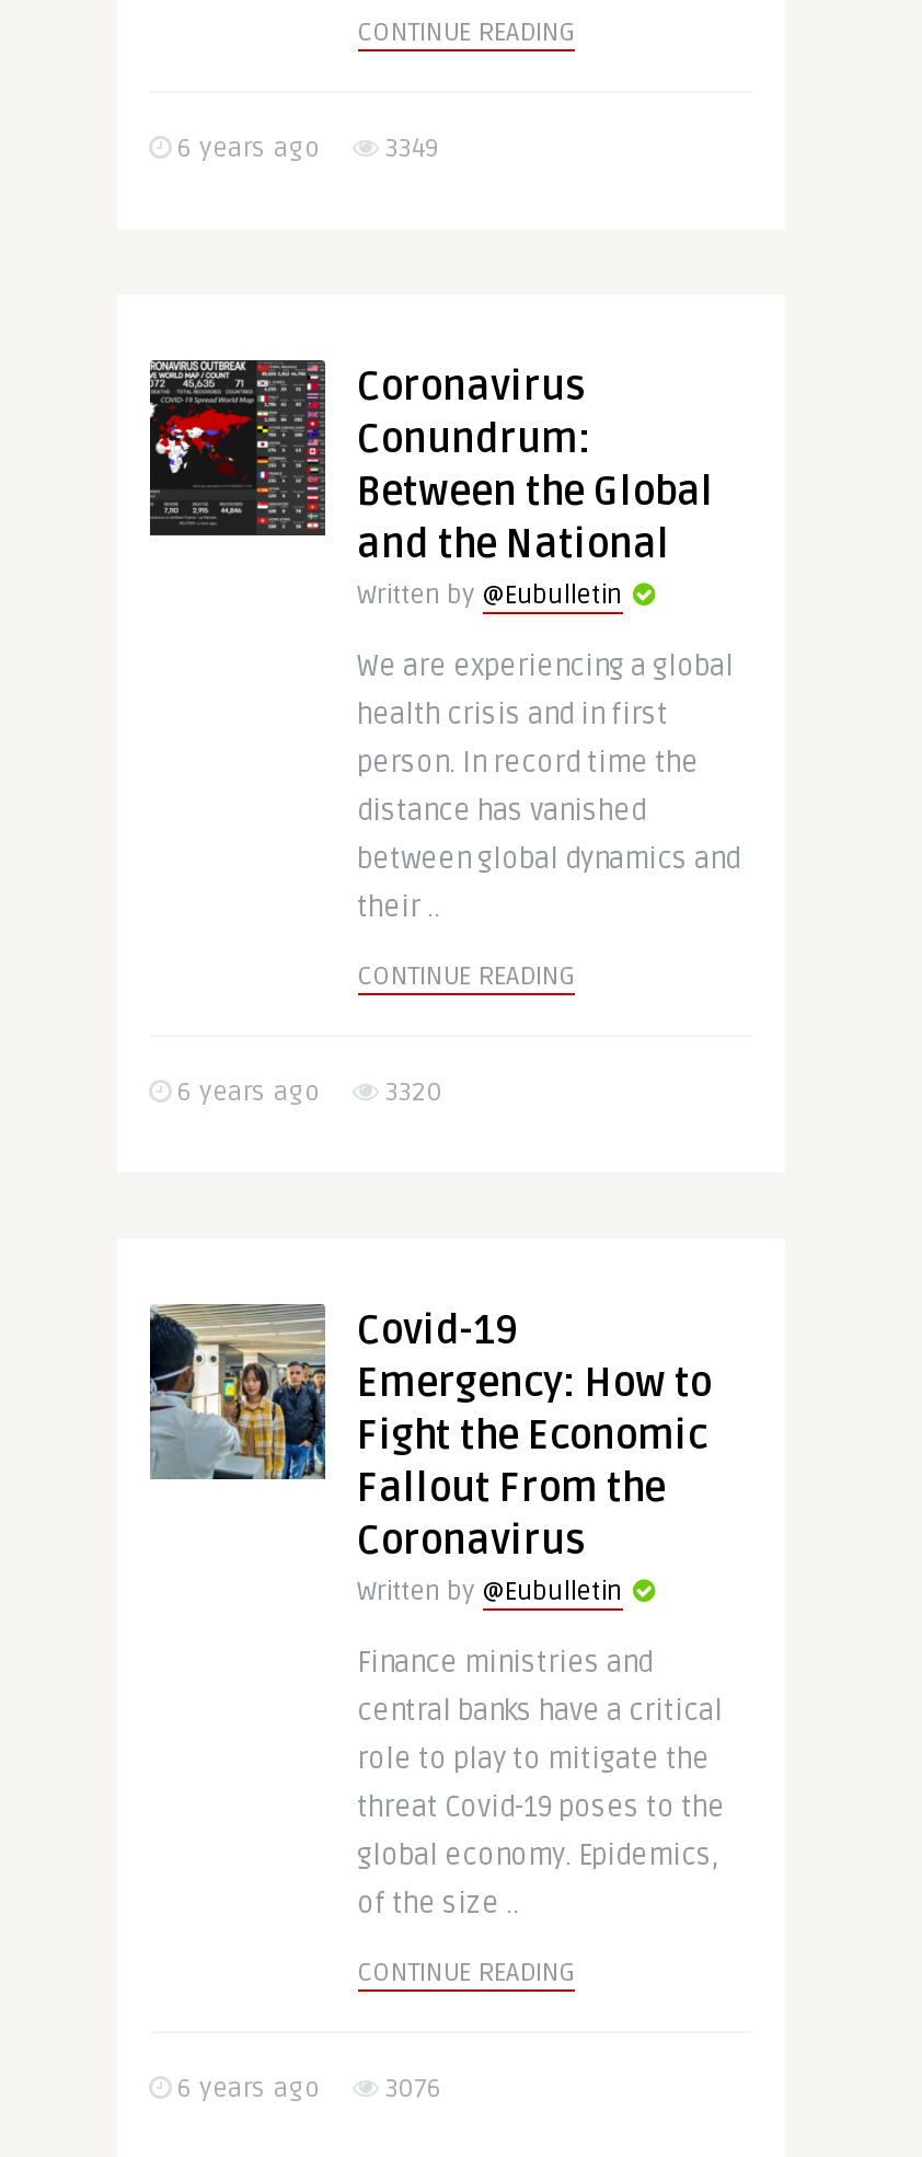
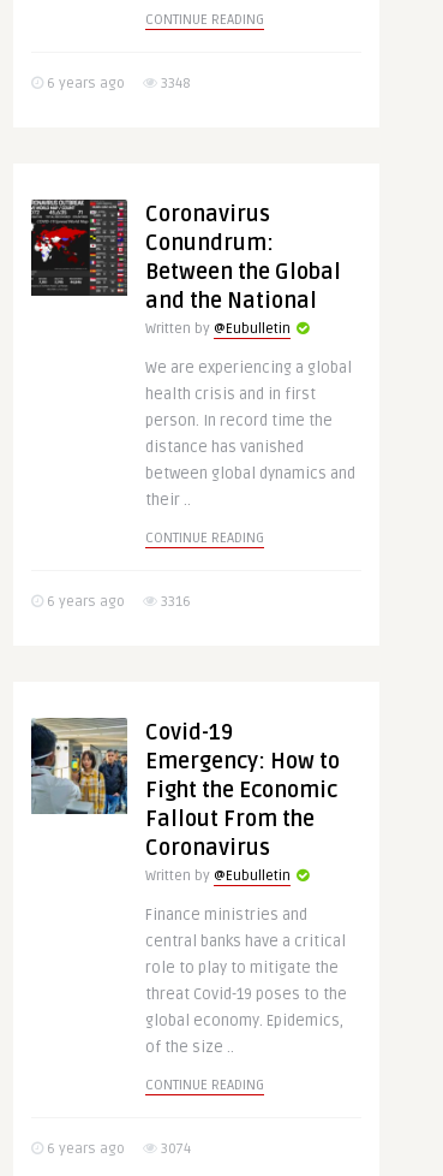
[171,132,440,165] 6 years ago 3349 -> [43,75,190,93] 6 years ago 3348
[171,1076,442,1109] 6 years ago 3320 -> [43,593,190,611] 6 years ago 3316
[171,2073,442,2106] 6 years ago 3076 -> [43,1140,190,1158] 6 years ago 3074

